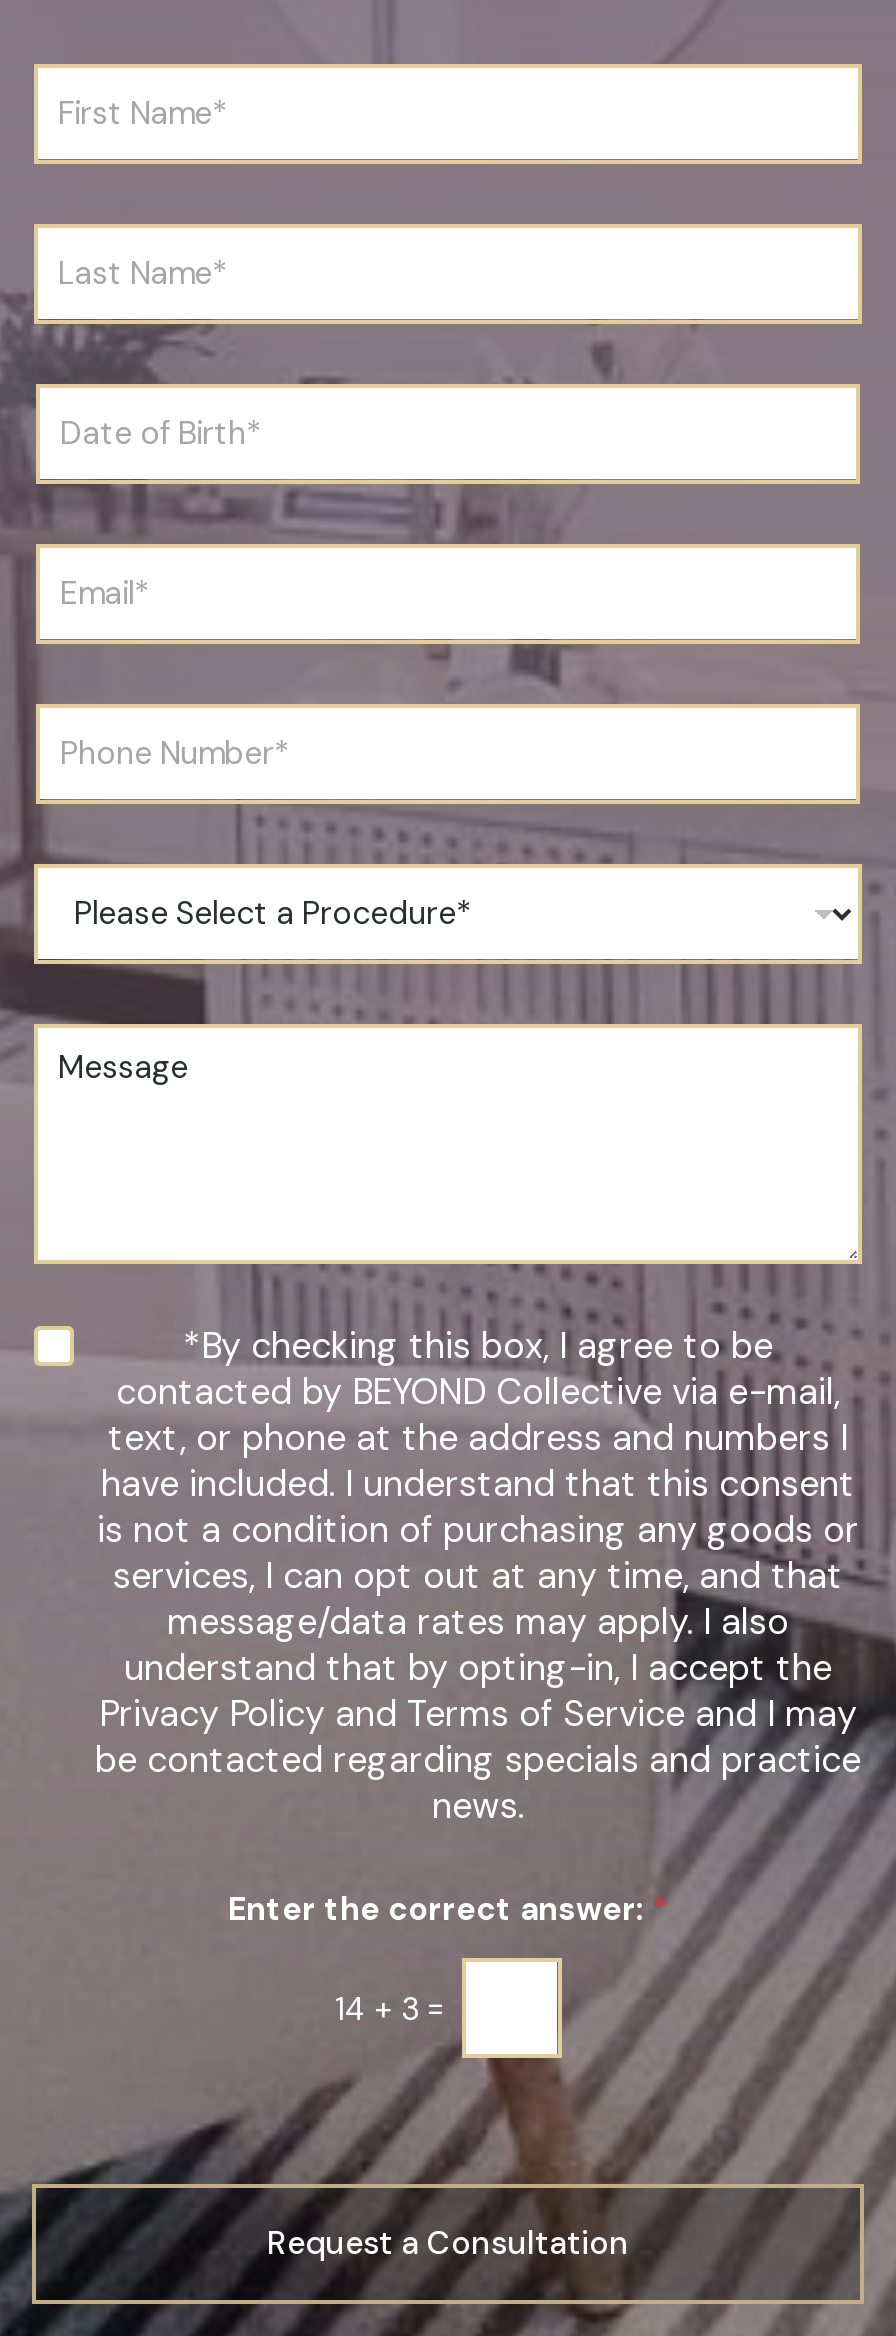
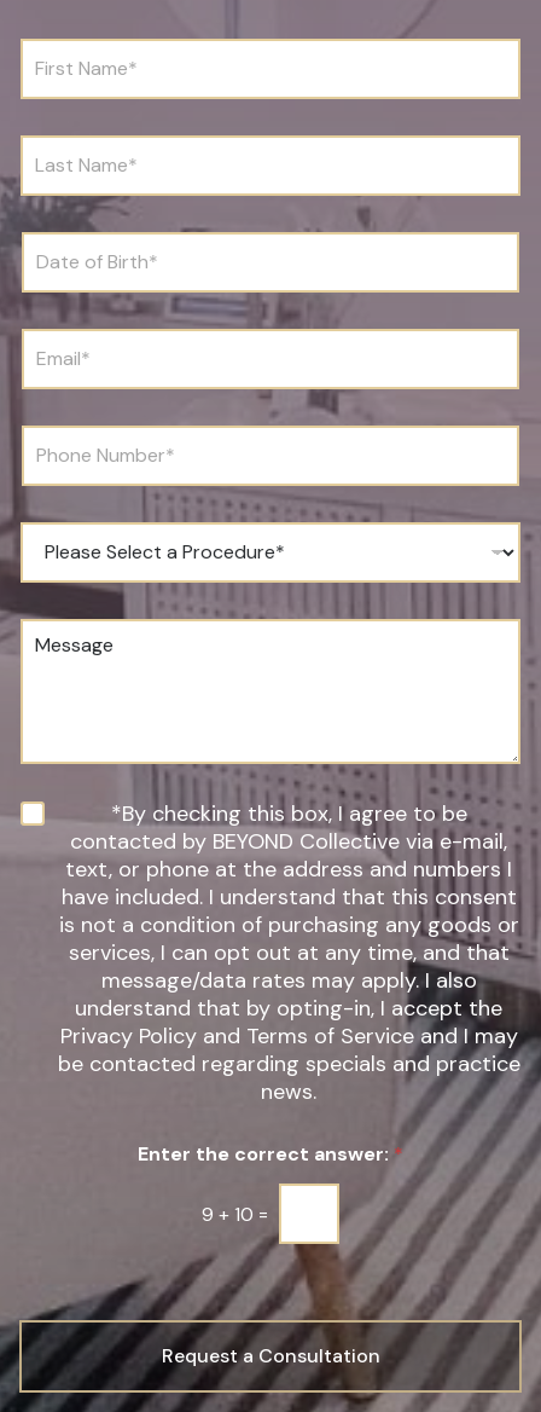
[335,1987,443,2029] 14 + 3 = -> [202,1201,268,1227] 9 + 10 =

